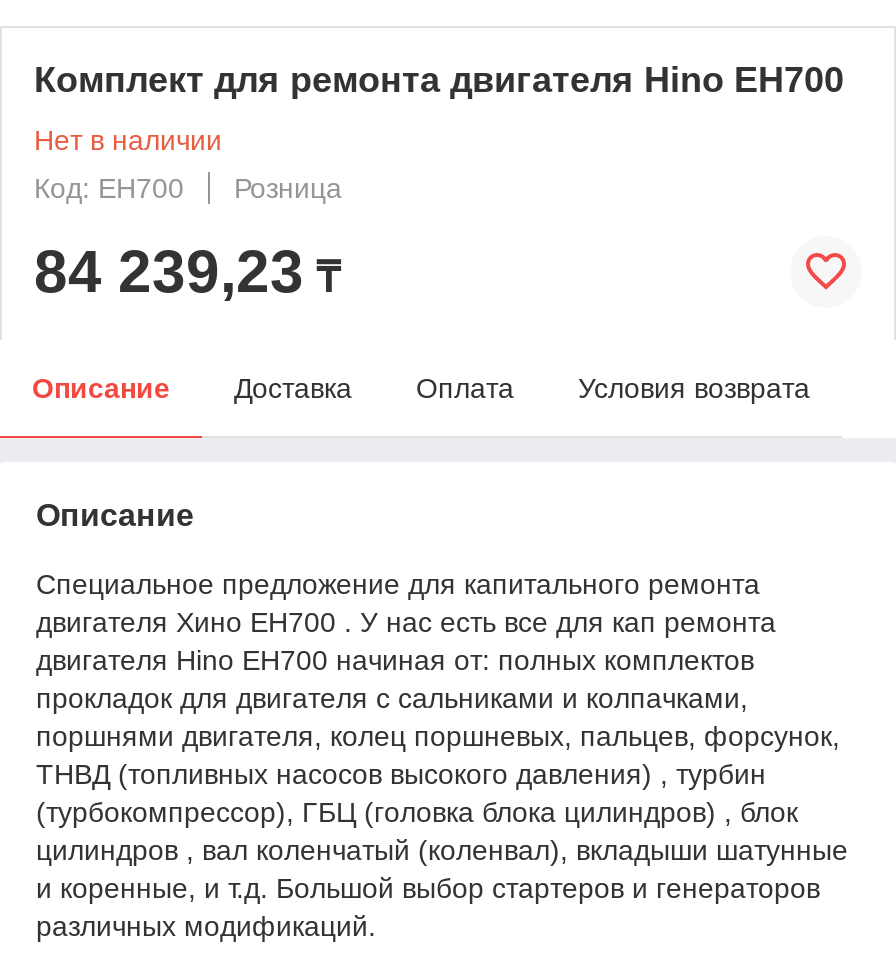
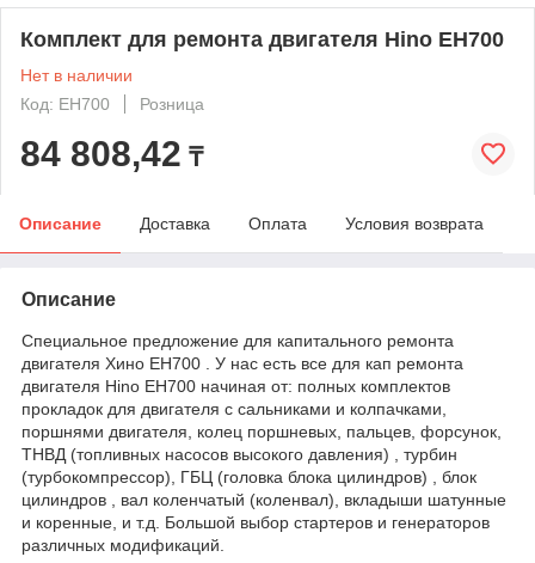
[34,238,340,304] 84 239,23 ₸ -> [20,134,203,173] 84 808,42 ₸

